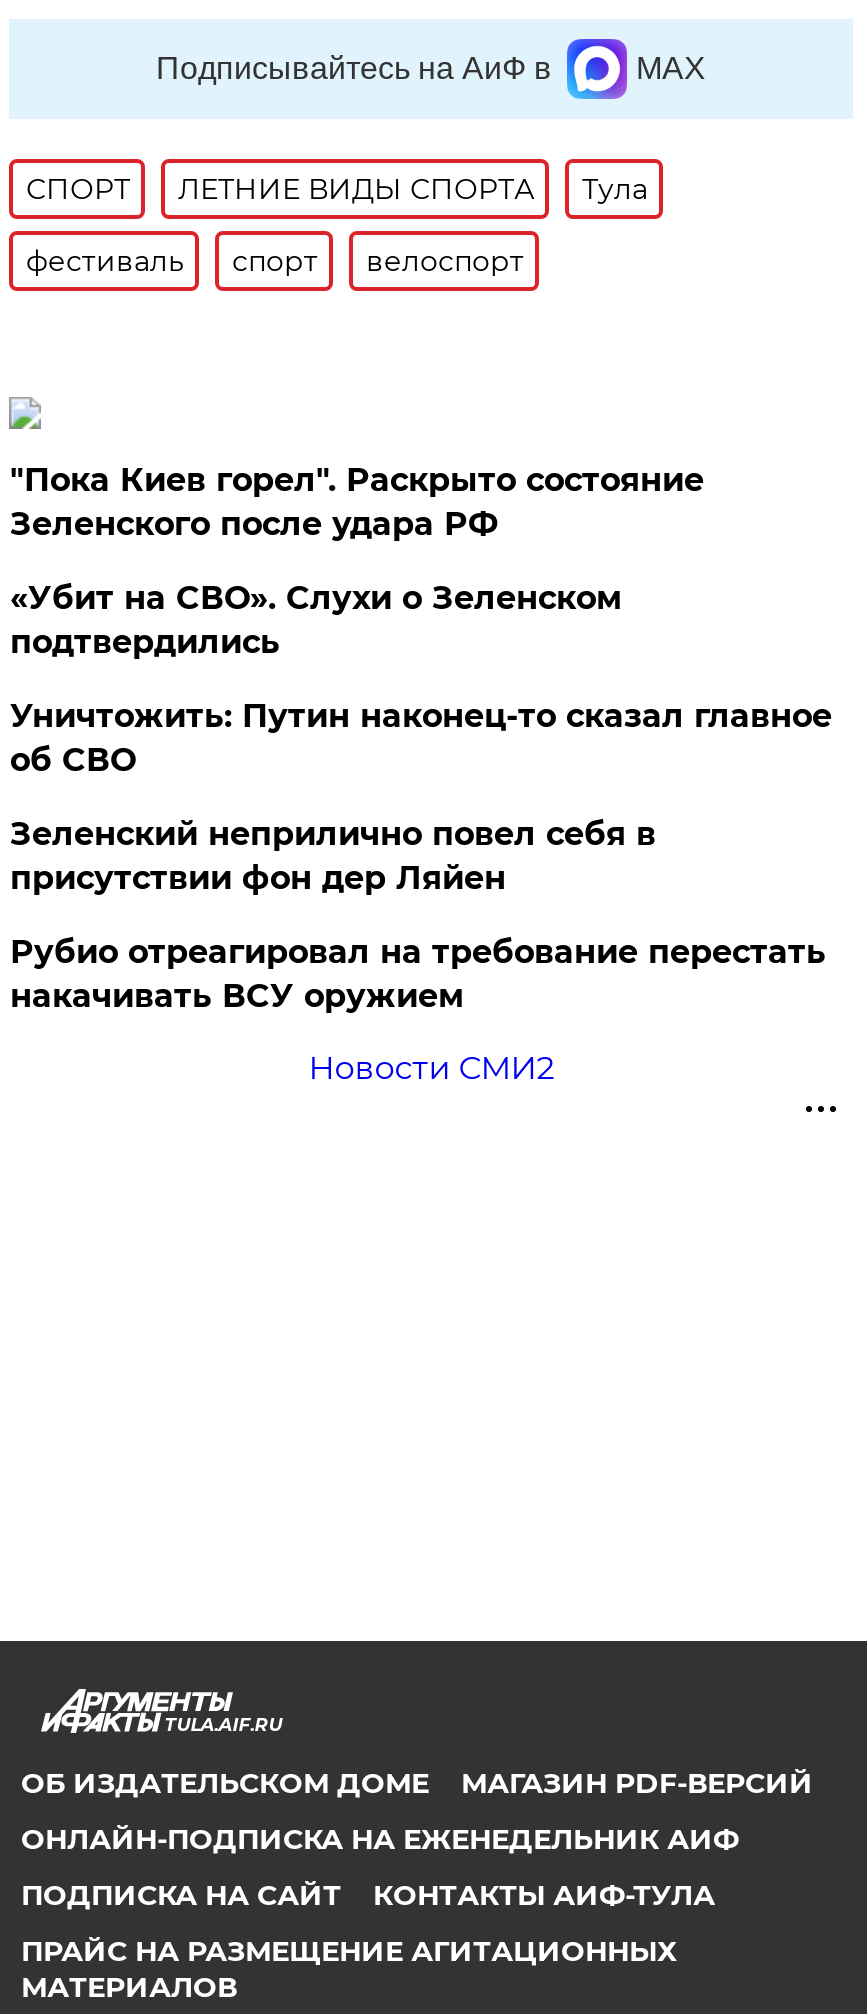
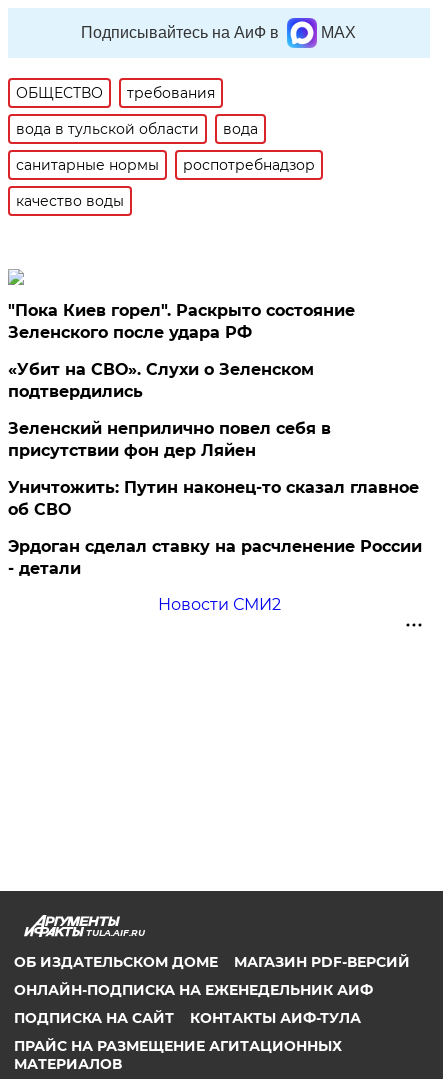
[26,171,648,279] СПОРТ | ЛЕТНИЕ ВИДЫ СПОРТА | Тула | фестиваль | спорт | велоспорт -> [16,84,315,210] ОБЩЕСТВО | требования | вода в тульской области | вода | санитарные нормы | роспотребнадзор | качество воды
moved [10,697,832,779] -> [8,478,419,519]: Уничтожить: Путин наконец-то сказал главное | об СВО
[10,933,826,1015] Рубио отреагировал на требование перестать | накачивать ВСУ оружием -> [8,537,422,578] Эрдоган сделал ставку на расчленение России | - детали

